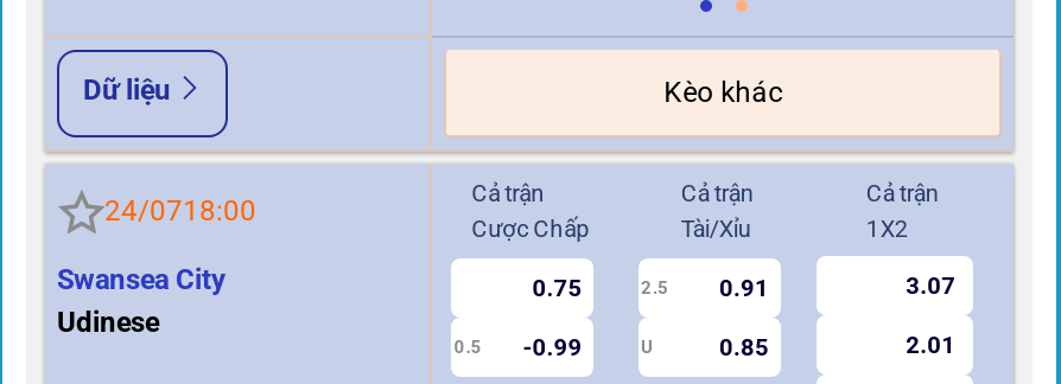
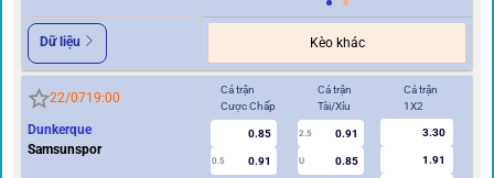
[104,195,256,228] 24/0718:00 -> [50,90,120,106] 22/0719:00
[57,264,225,339] Swansea City | Udinese -> [28,122,101,157] Dunkerque | Samsunspor
[532,275,582,302] 0.75 -> [248,128,272,140] 0.85
[906,273,956,299] 3.07 -> [422,127,445,139] 3.30
[523,335,582,361] -0.99 -> [248,155,272,167] 0.91
[906,332,956,358] 2.01 -> [422,154,445,166] 1.91

